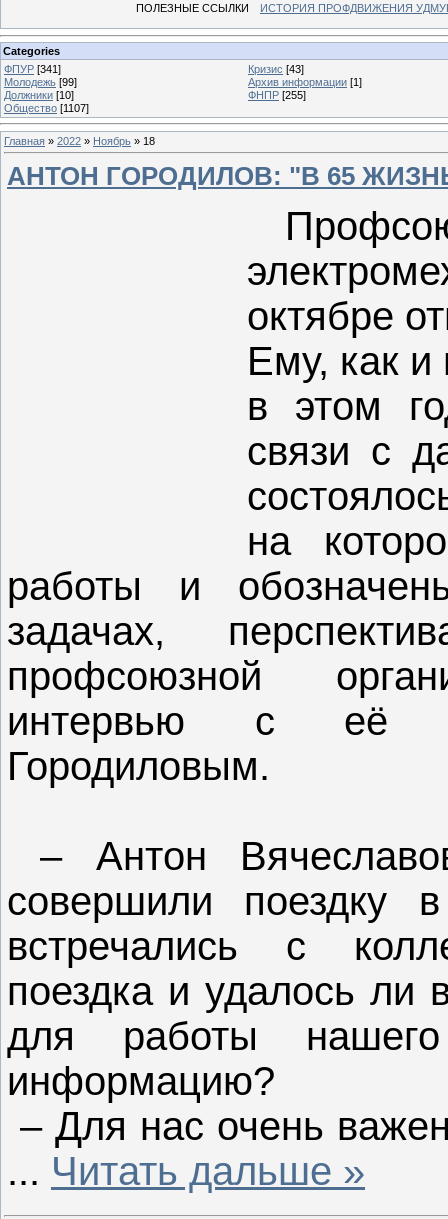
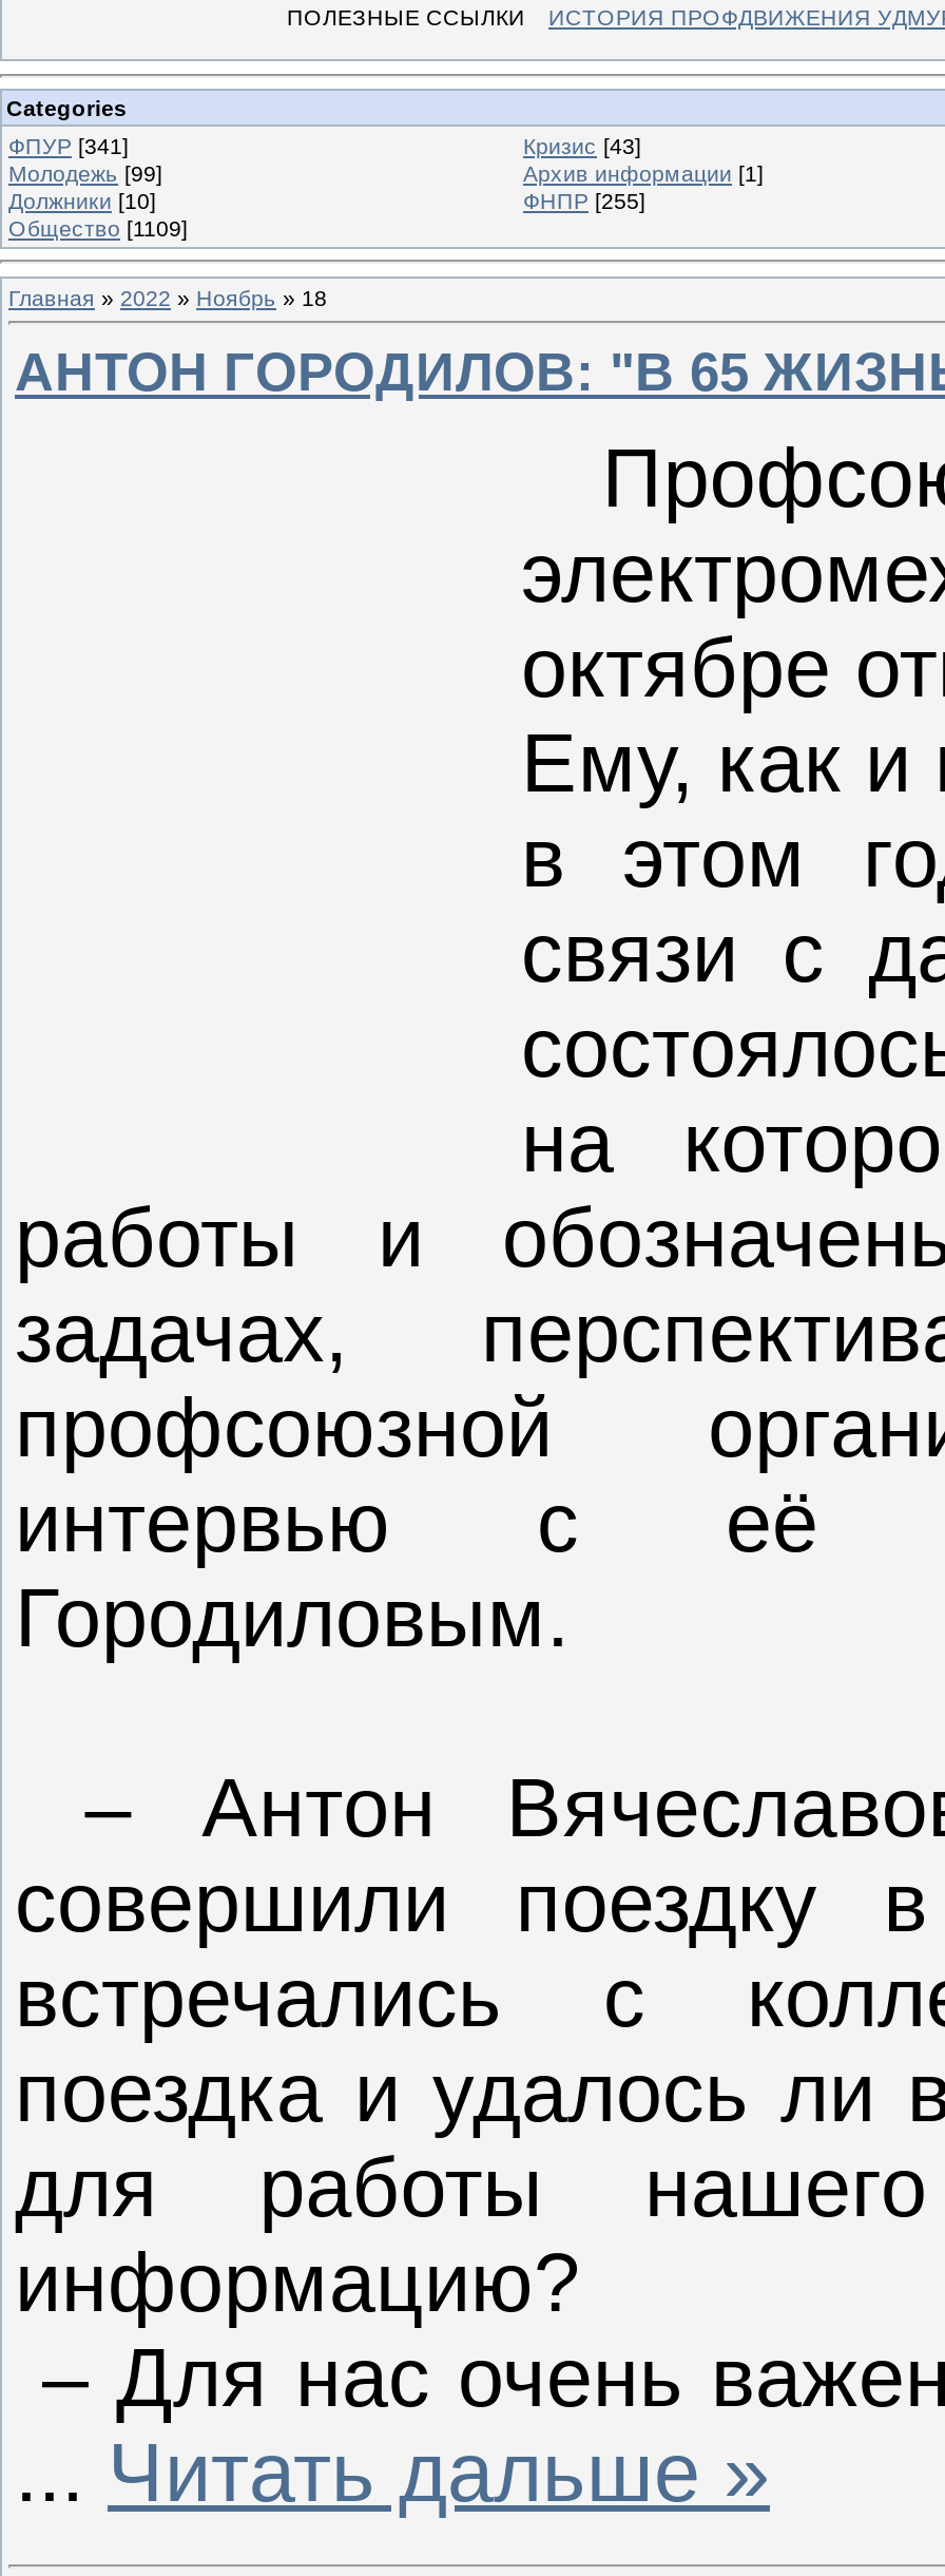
[4,102,89,114] Общество [1107] -> [8,215,188,241] Общество [1109]

